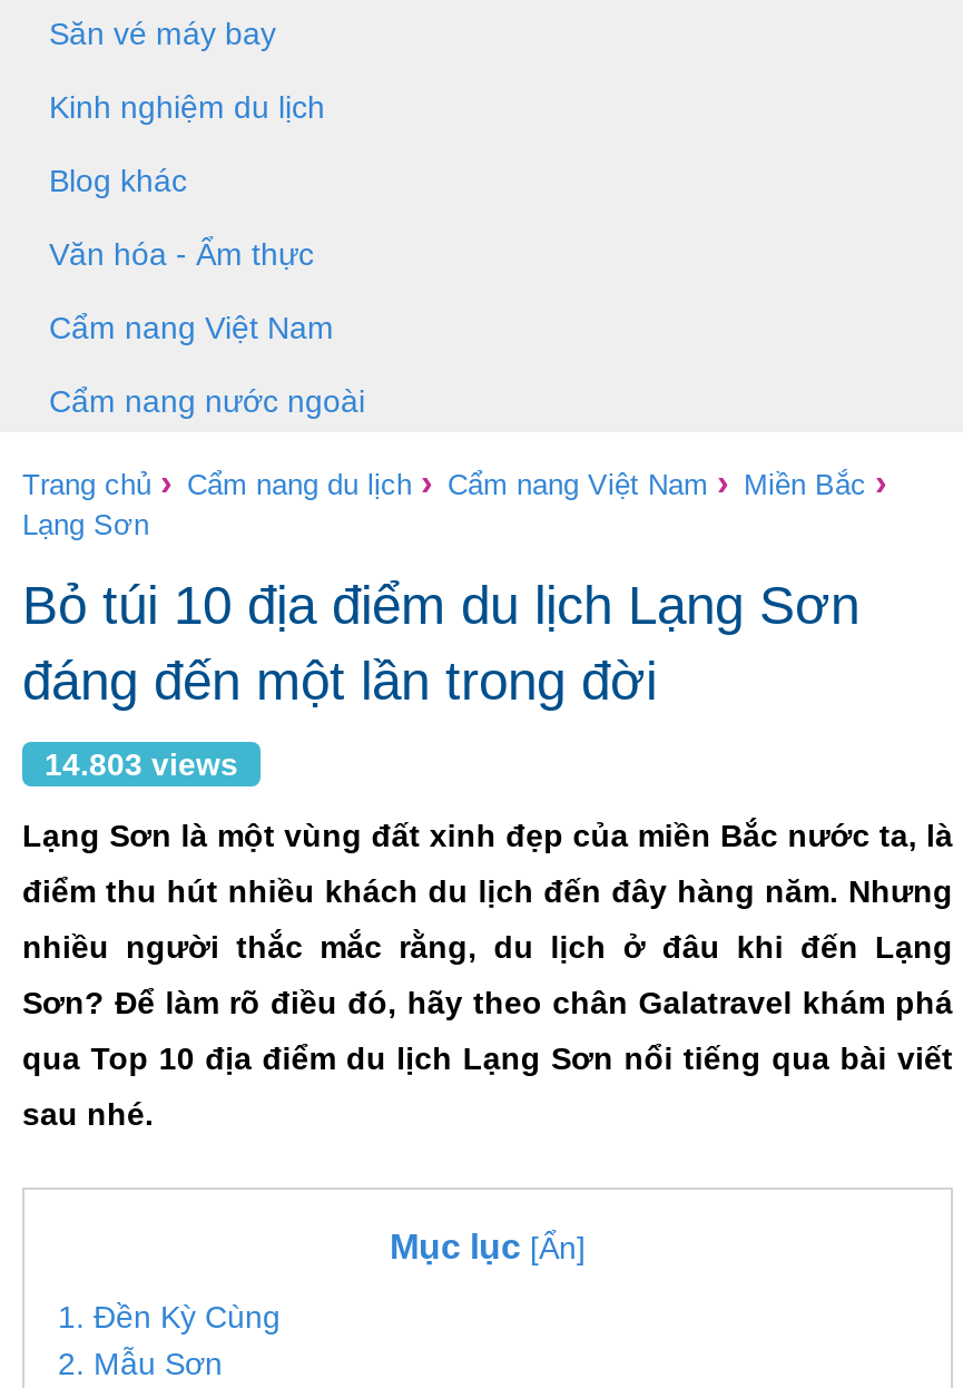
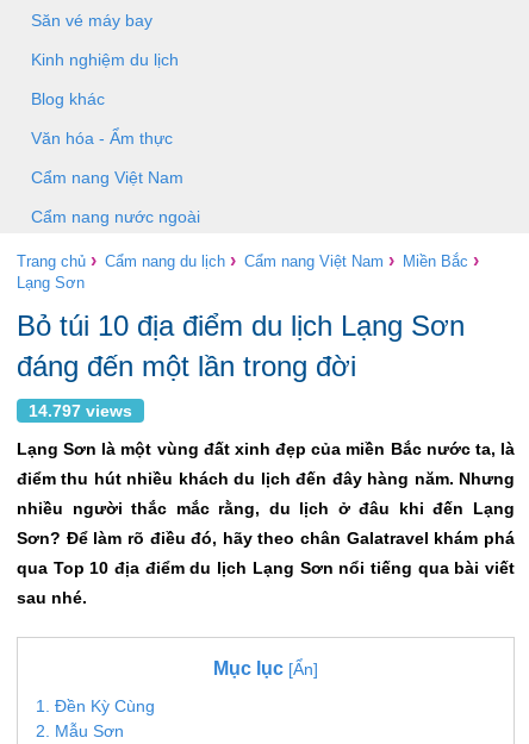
[45,746,238,782] 14.803 views -> [29,401,132,420] 14.797 views

